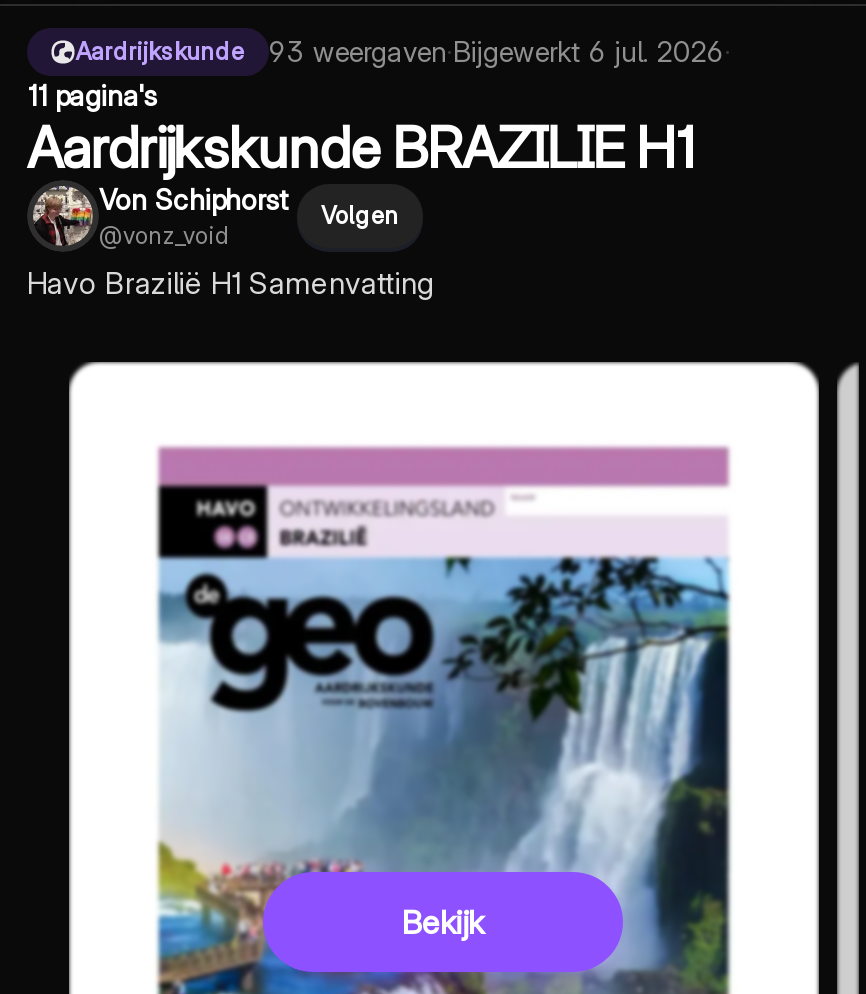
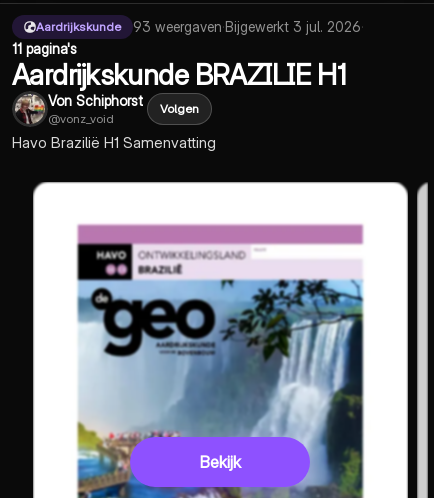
[269,34,731,68] 93 weergaven·Bijgewerkt 6 jul. 2026 · -> [133,18,364,35] 93 weergaven·Bijgewerkt 3 jul. 2026 ·

